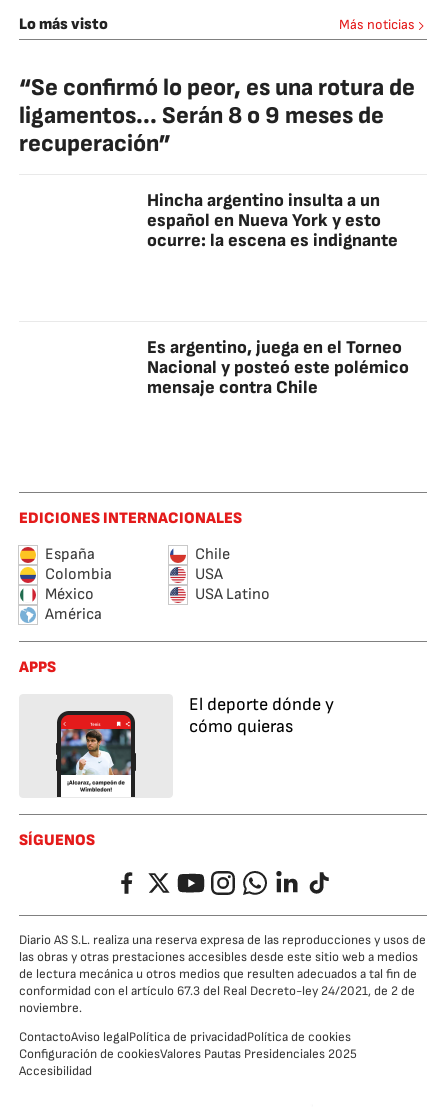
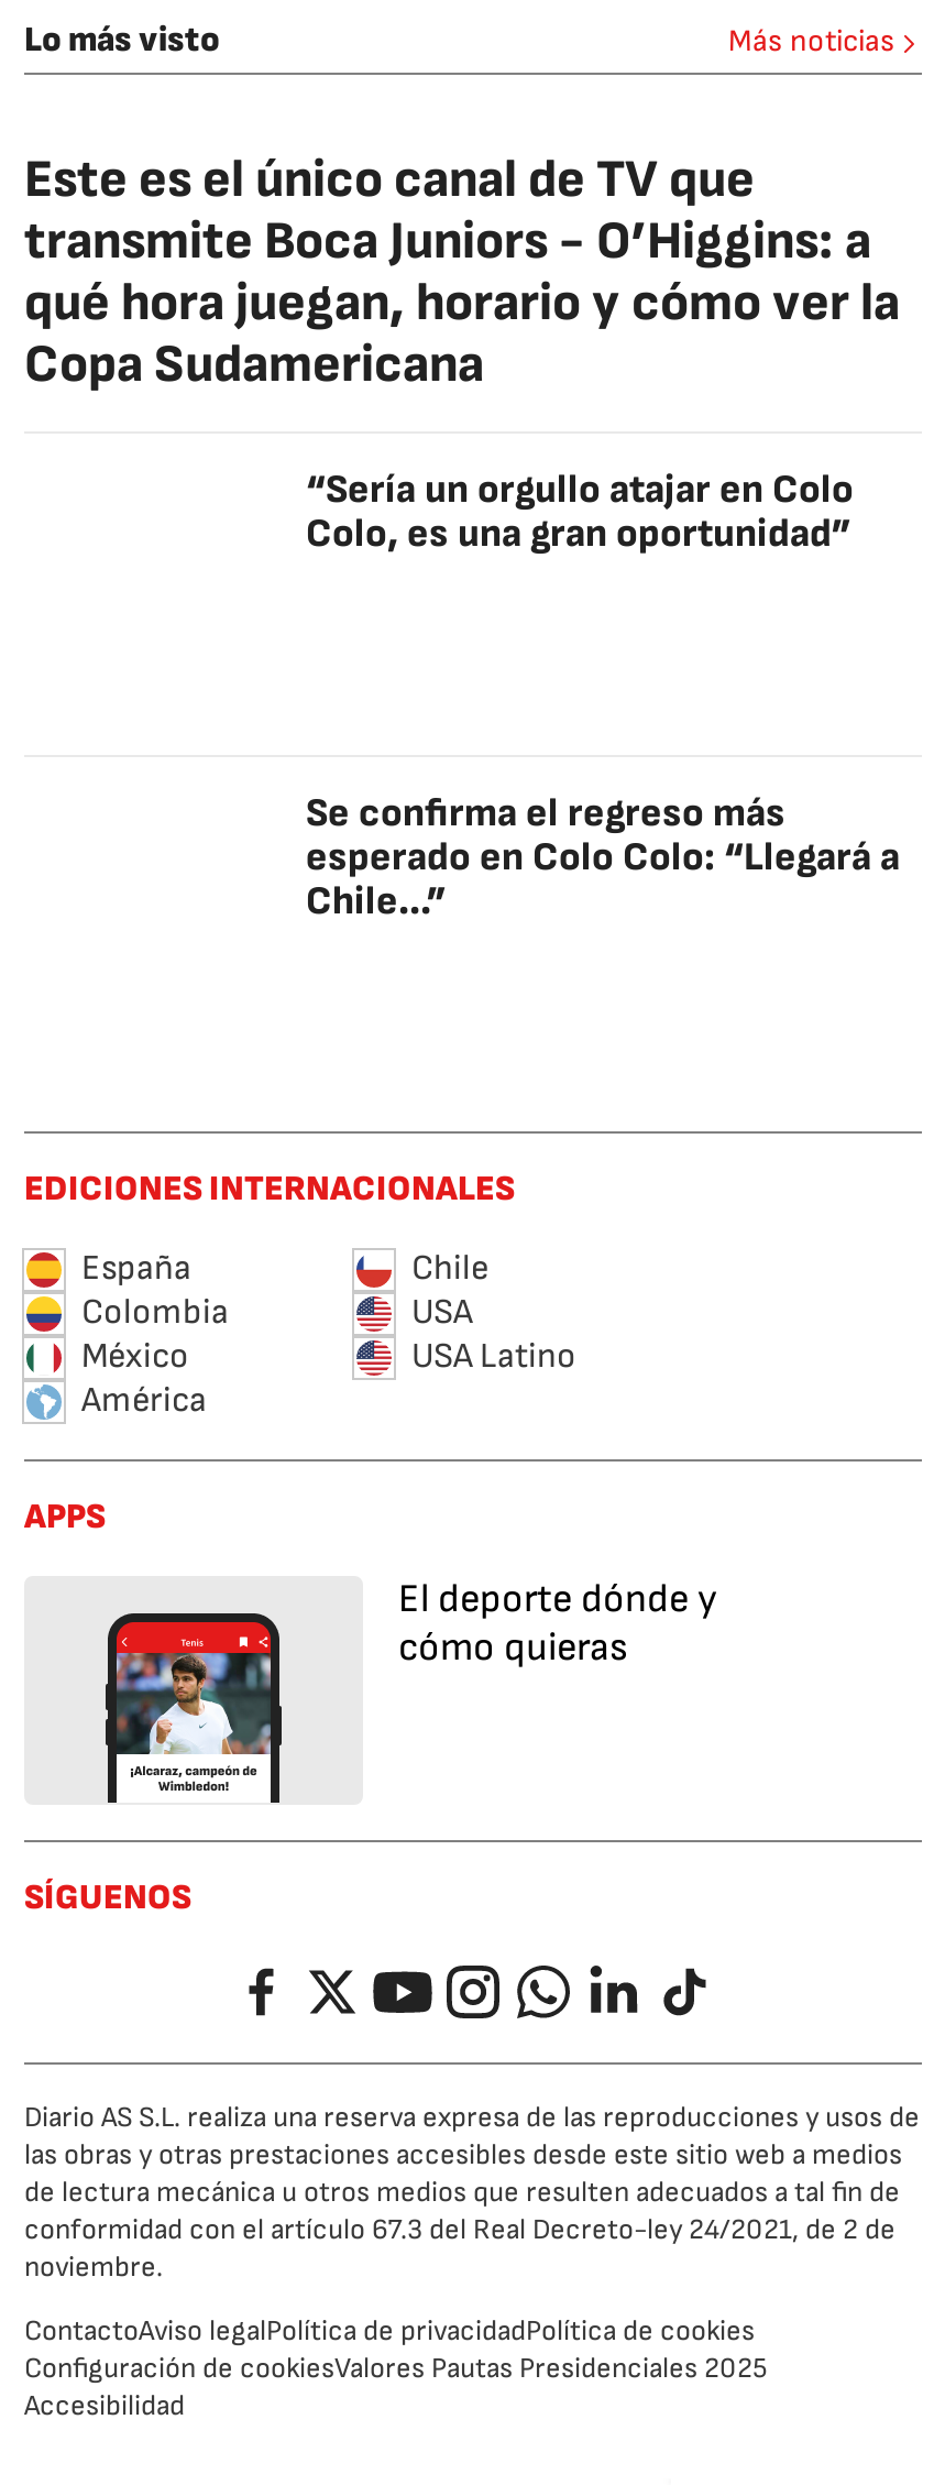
[19,73,415,158] “Se confirmó lo peor, es una rotura de | ligamentos... Serán 8 o 9 meses de | recuperación” -> [24,147,900,396] Este es el único canal de TV que | transmite Boca Juniors - O’Higgins: a | qué hora juegan, horario y cómo ver la | Copa Sudamericana
[147,190,398,251] Hincha argentino insulta a un | español en Nueva York y esto | ocurre: la escena es indignante -> [306,467,854,557] “Sería un orgullo atajar en Colo | Colo, es una gran oportunidad”
[147,337,409,398] Es argentino, juega en el Torneo | Nacional y posteó este polémico | mensaje contra Chile -> [306,790,900,924] Se confirma el regreso más | esperado en Colo Colo: “Llegará a | Chile...”

